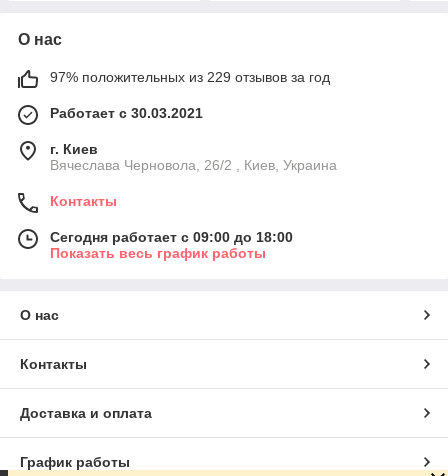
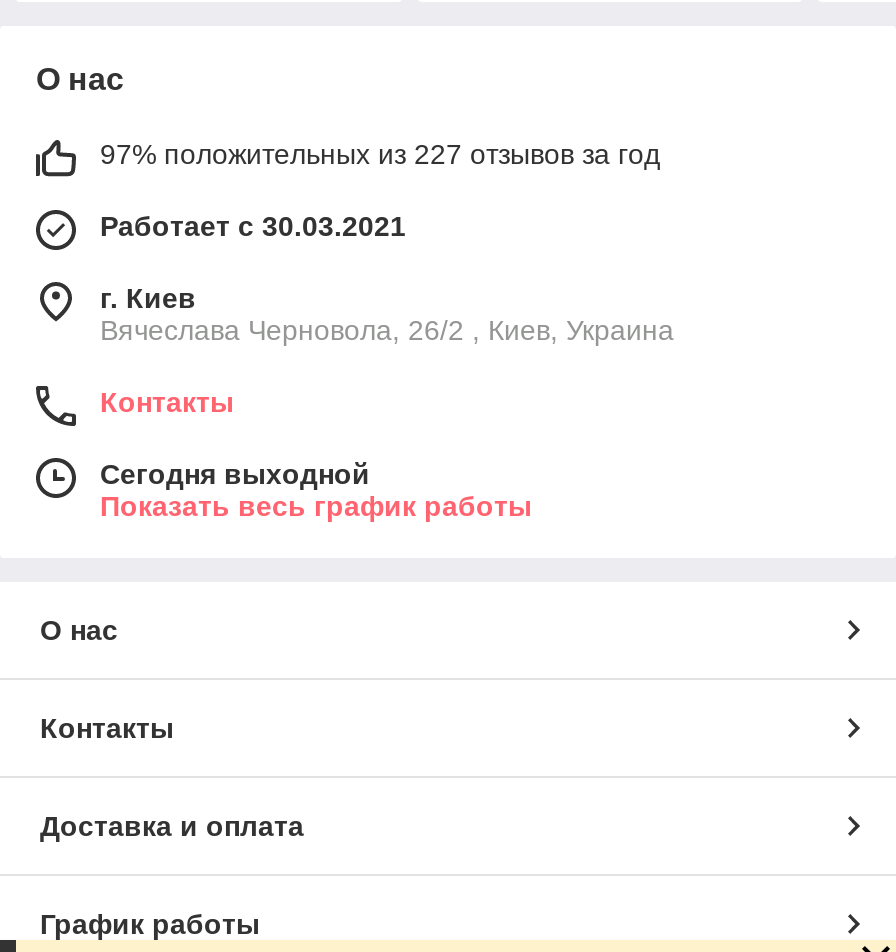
[50,69,330,85] 97% положительных из 229 отзывов за год -> [100,138,660,170] 97% положительных из 227 отзывов за год
[50,229,293,245] Сегодня работает с 09:00 до 18:00 -> [100,458,370,490] Сегодня выходной

